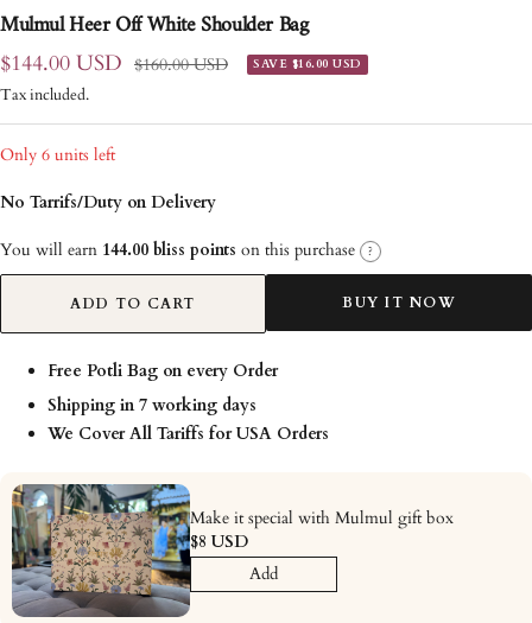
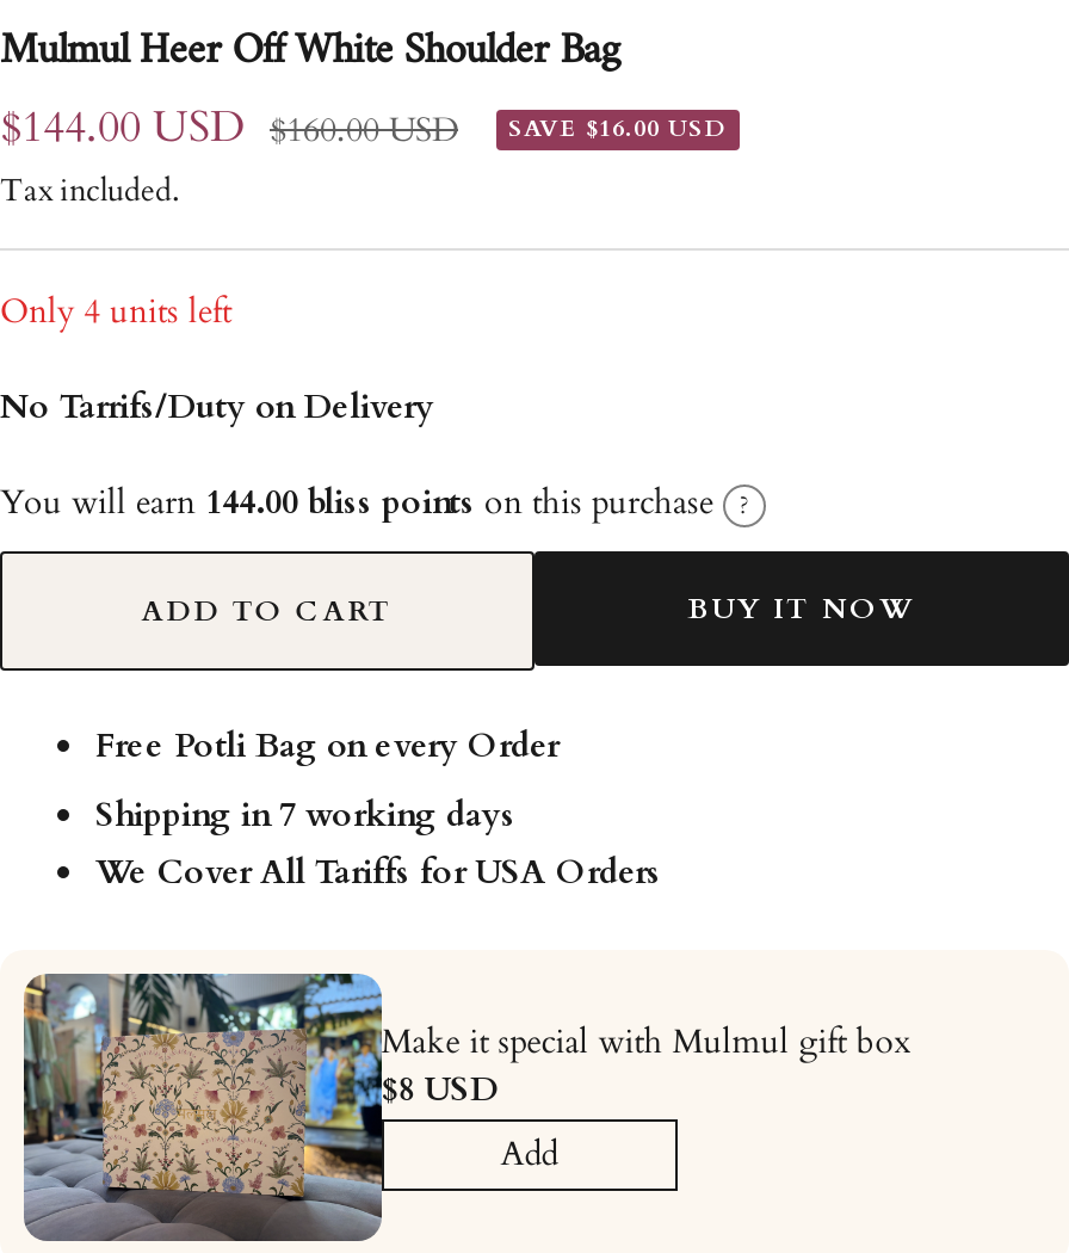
[0,144,115,166] Only 6 units left -> [0,289,231,334] Only 4 units left

